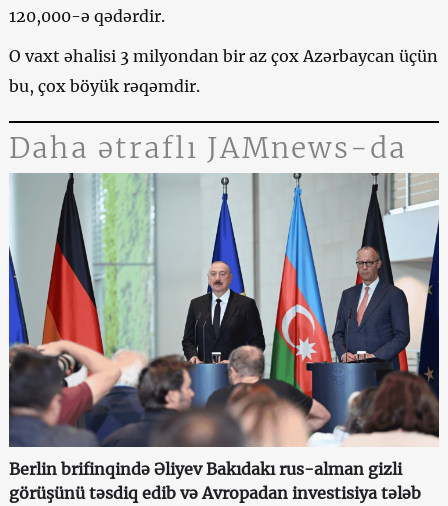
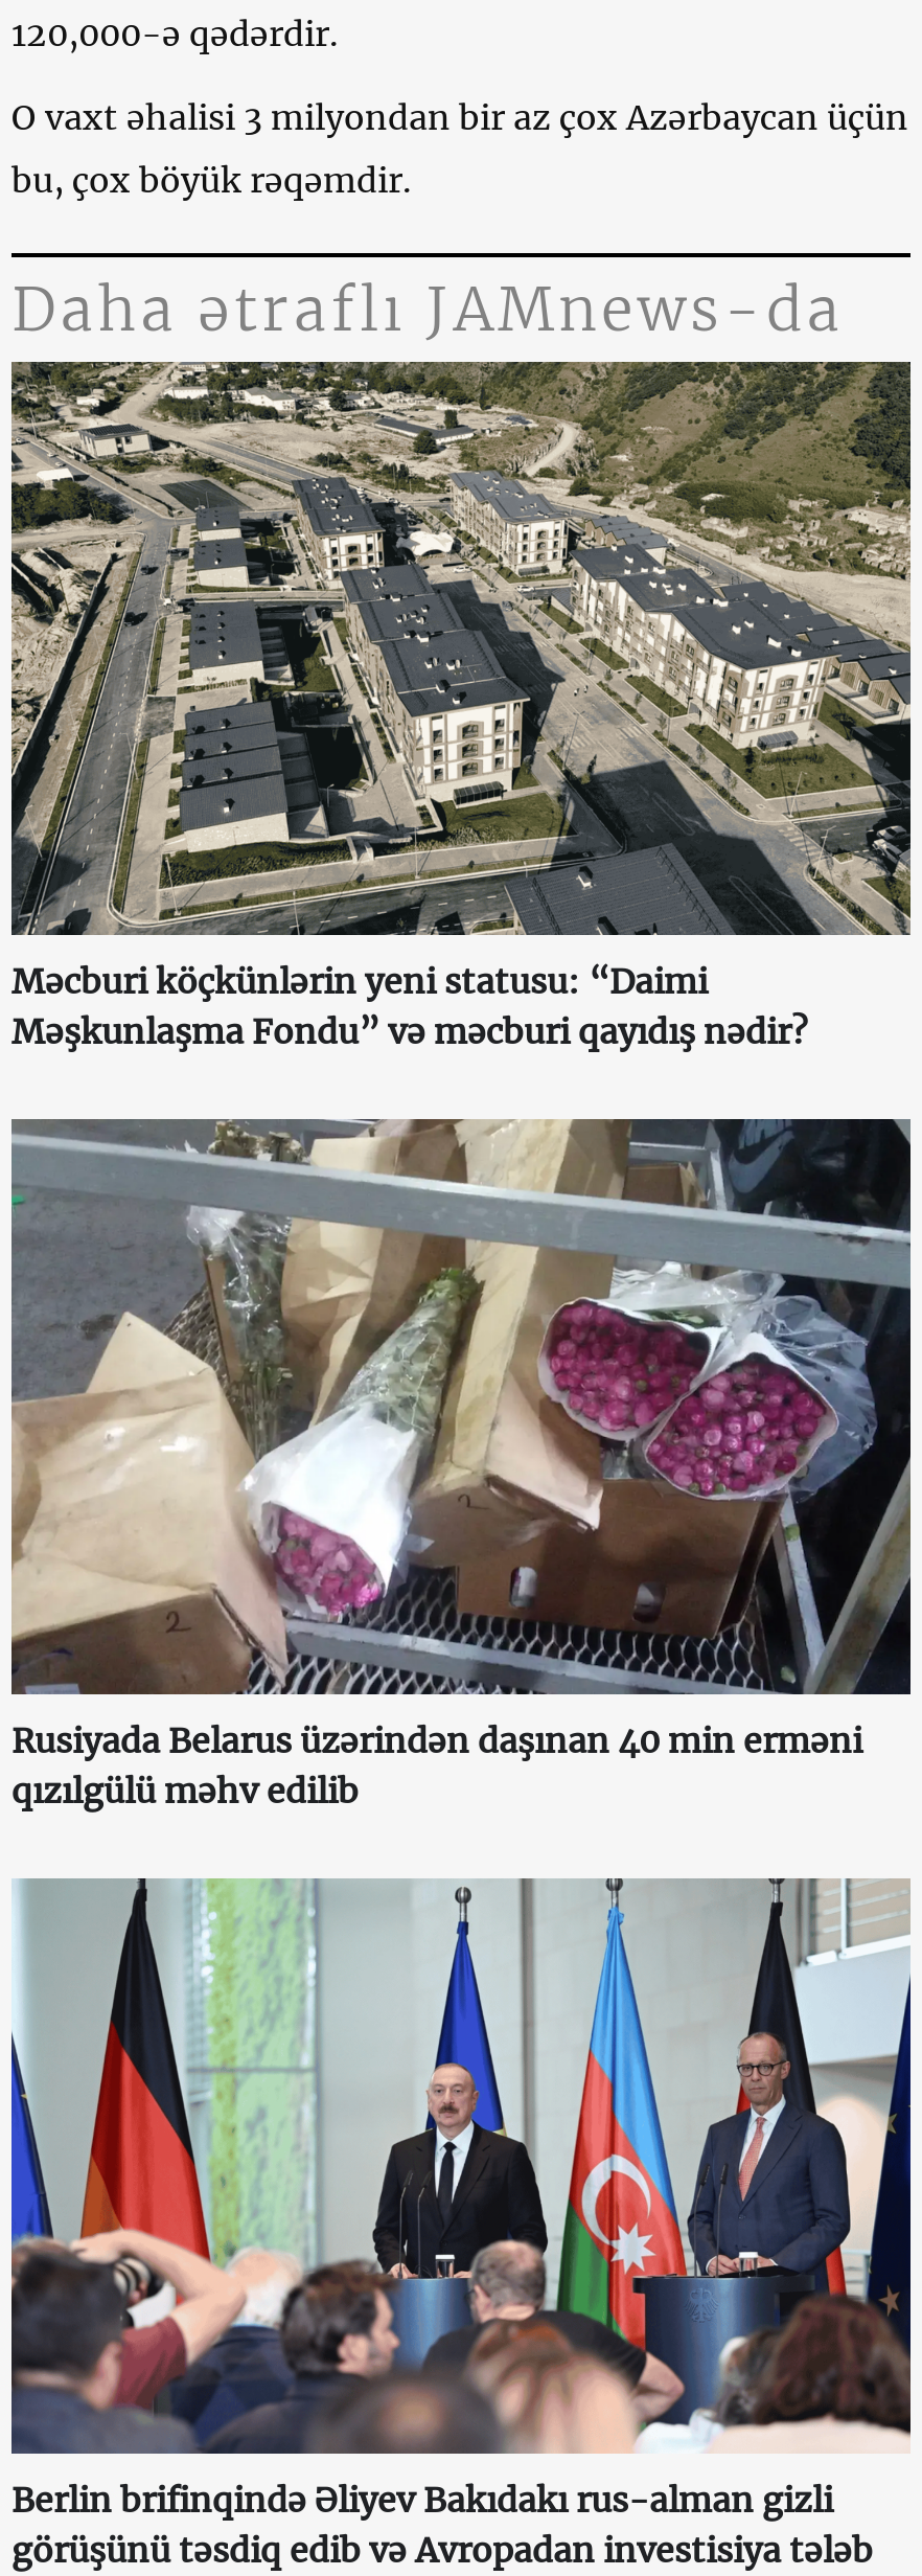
none -> [9,360,913,1053] [image] | Məcburi köçkünlərin yeni statusu: “Daimi | Məşkunlaşma Fondu” və məcburi qayıdış nədir?
none -> [9,1117,913,1812] [image] | Rusiyada Belarus üzərindən daşınan 40 min erməni | qızılgülü məhv edilib

